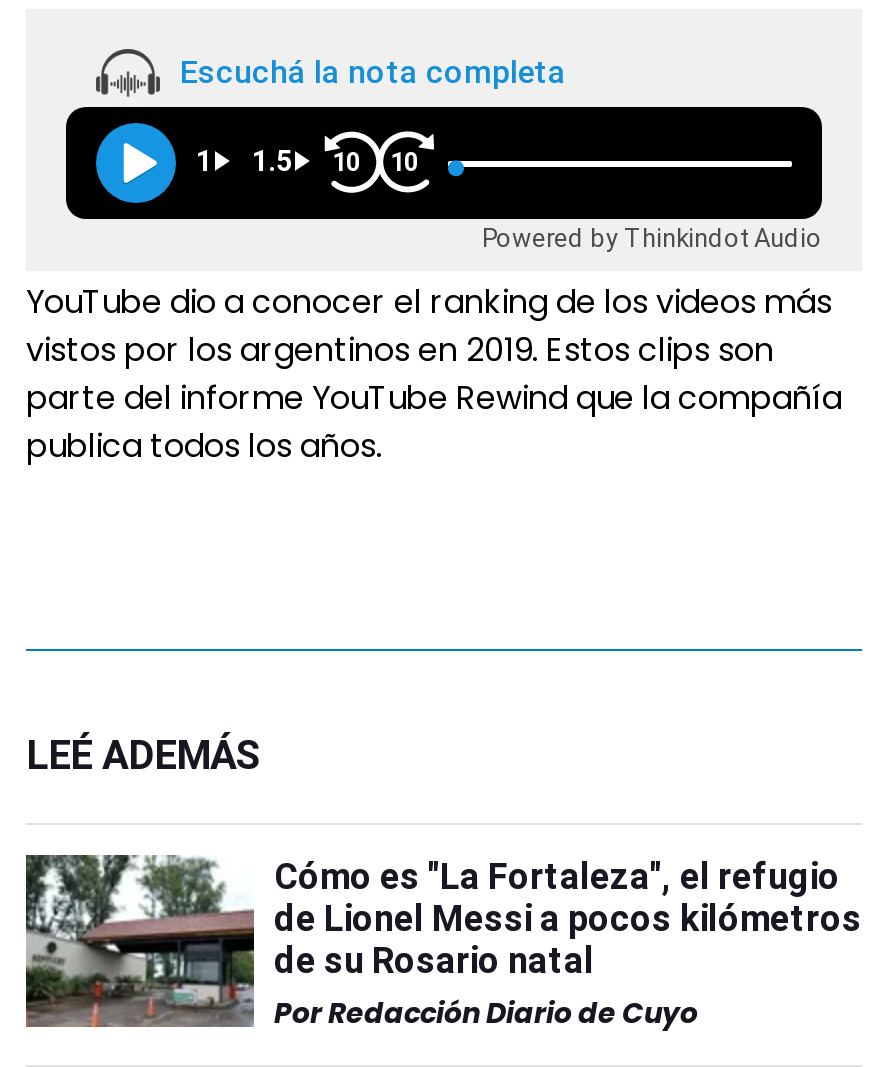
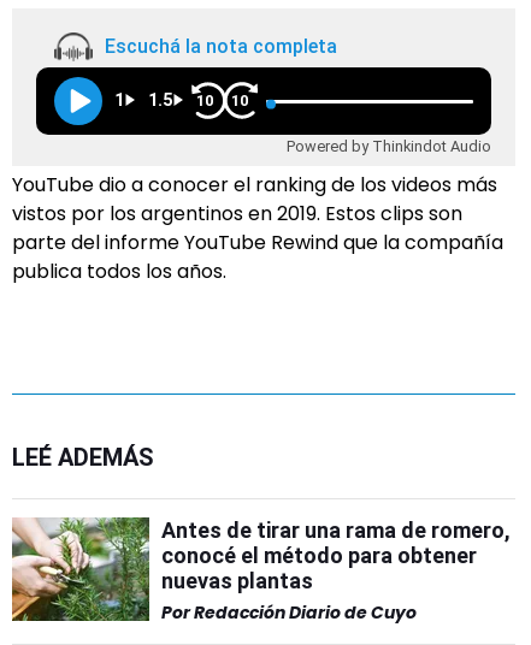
[24,853,862,1029] [image] | Cómo es "La Fortaleza", el refugio | de Lionel Messi a pocos kilómetros | de su Rosario natal -> [11,516,511,622] [image] | Antes de tirar una rama de romero, | conocé el método para obtener | nuevas plantas

